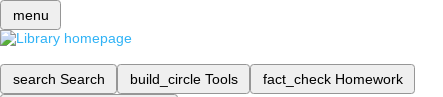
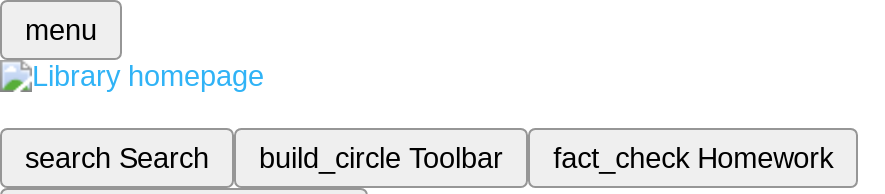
[129,71,237,87] build_circle Tools -> [259,142,503,174] build_circle Toolbar

